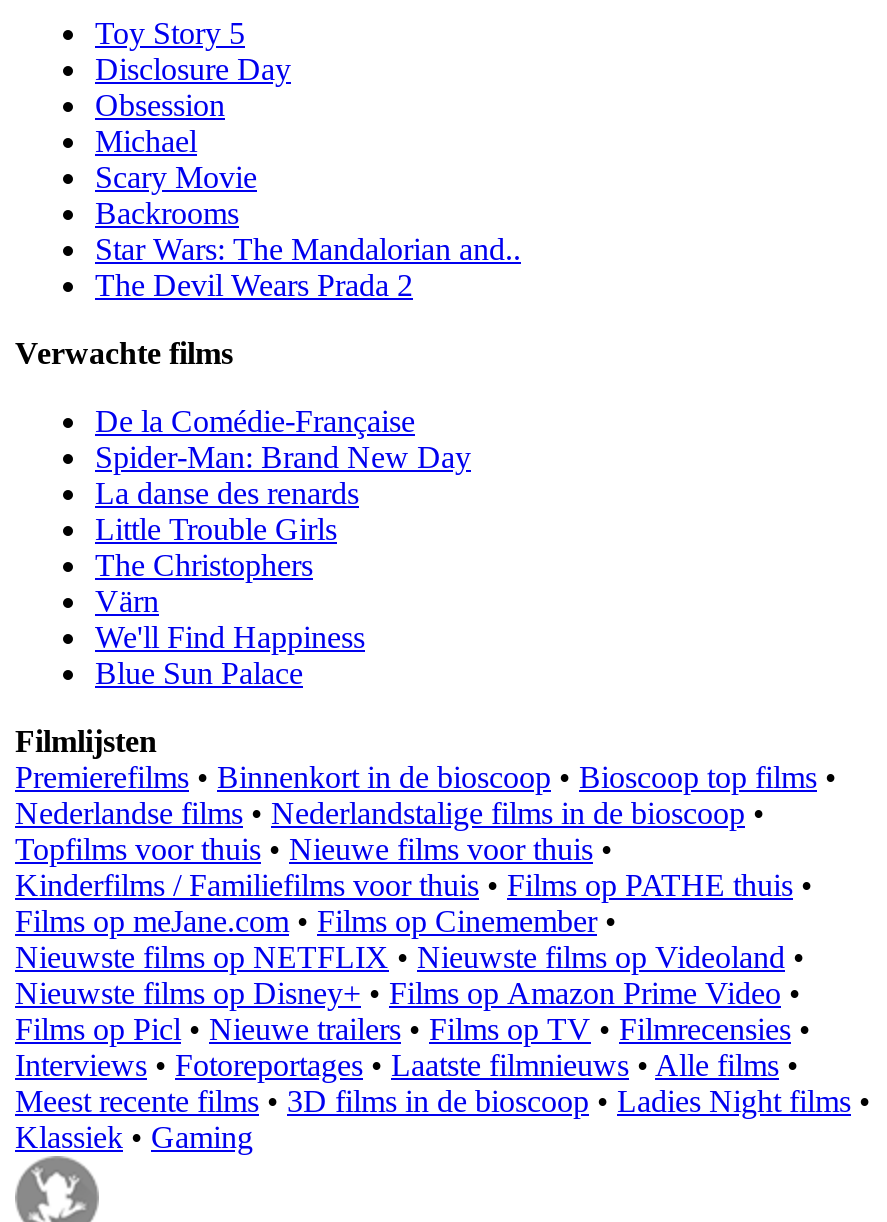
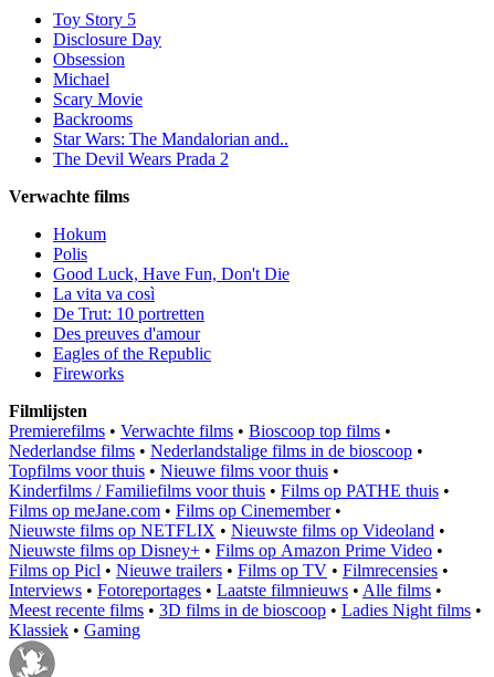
[95,403,471,689] De la Comédie-Française | Spider-Man: Brand New Day | La danse des renards | Little Trouble Girls | The Christophers | Värn | We'll Find Happiness | Blue Sun Palace -> [53,224,290,382] Hokum | Polis | Good Luck, Have Fun, Don't Die | La vita va così | De Trut: 10 portretten | Des preuves d'amour | Eagles of the Republic | Fireworks
[15,759,837,793] Premierefilms • Binnenkort in de bioscoop • Bioscoop top films • -> [9,421,391,440] Premierefilms • Verwachte films • Bioscoop top films •

